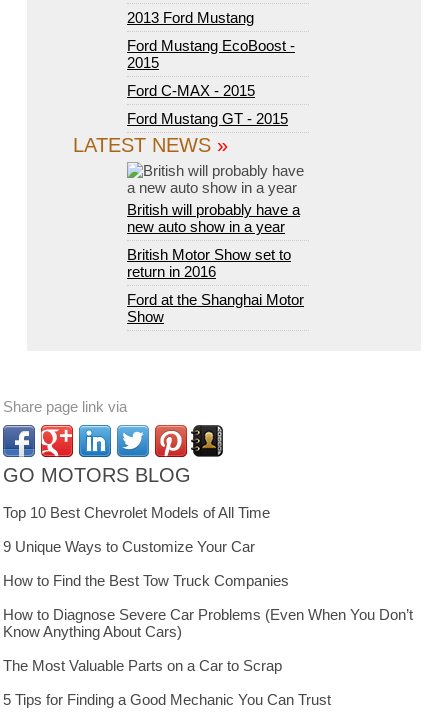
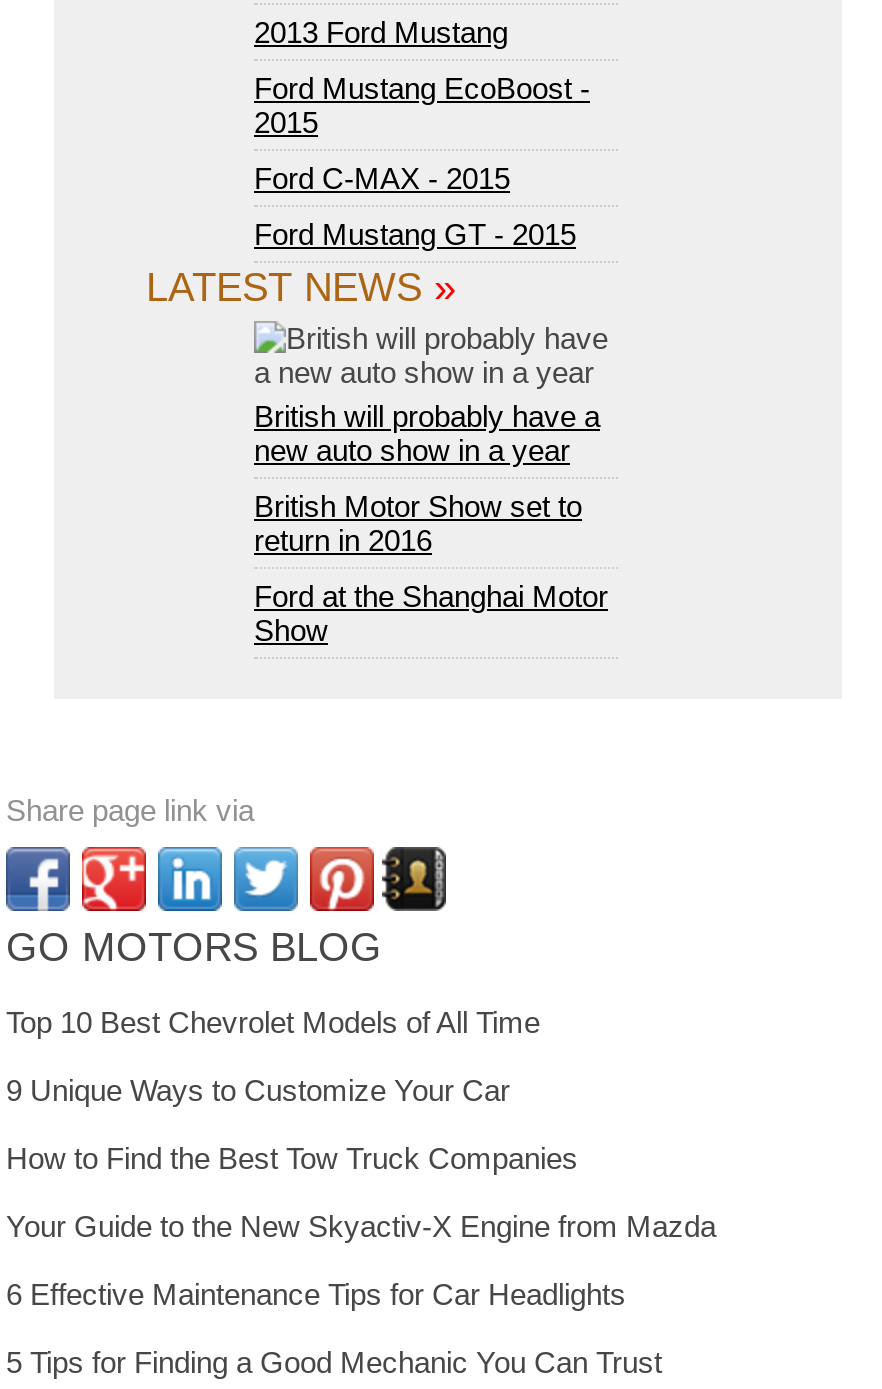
[3,606,413,640] How to Diagnose Severe Car Problems (Even When You Don’t | Know Anything About Cars) -> [6,1209,716,1243] Your Guide to the New Skyactiv-X Engine from Mazda
[3,657,282,674] The Most Valuable Parts on a Car to Scrap -> [6,1277,626,1311] 6 Effective Maintenance Tips for Car Headlights

